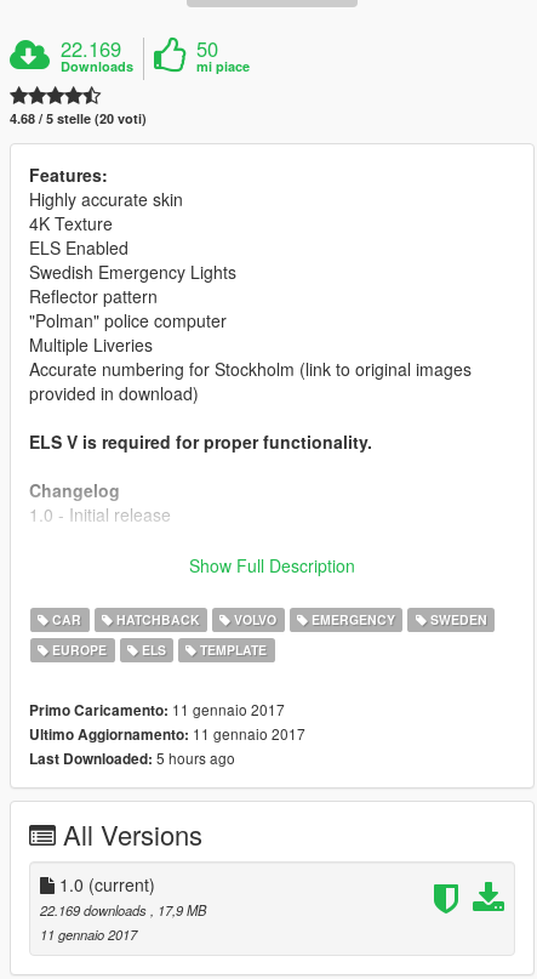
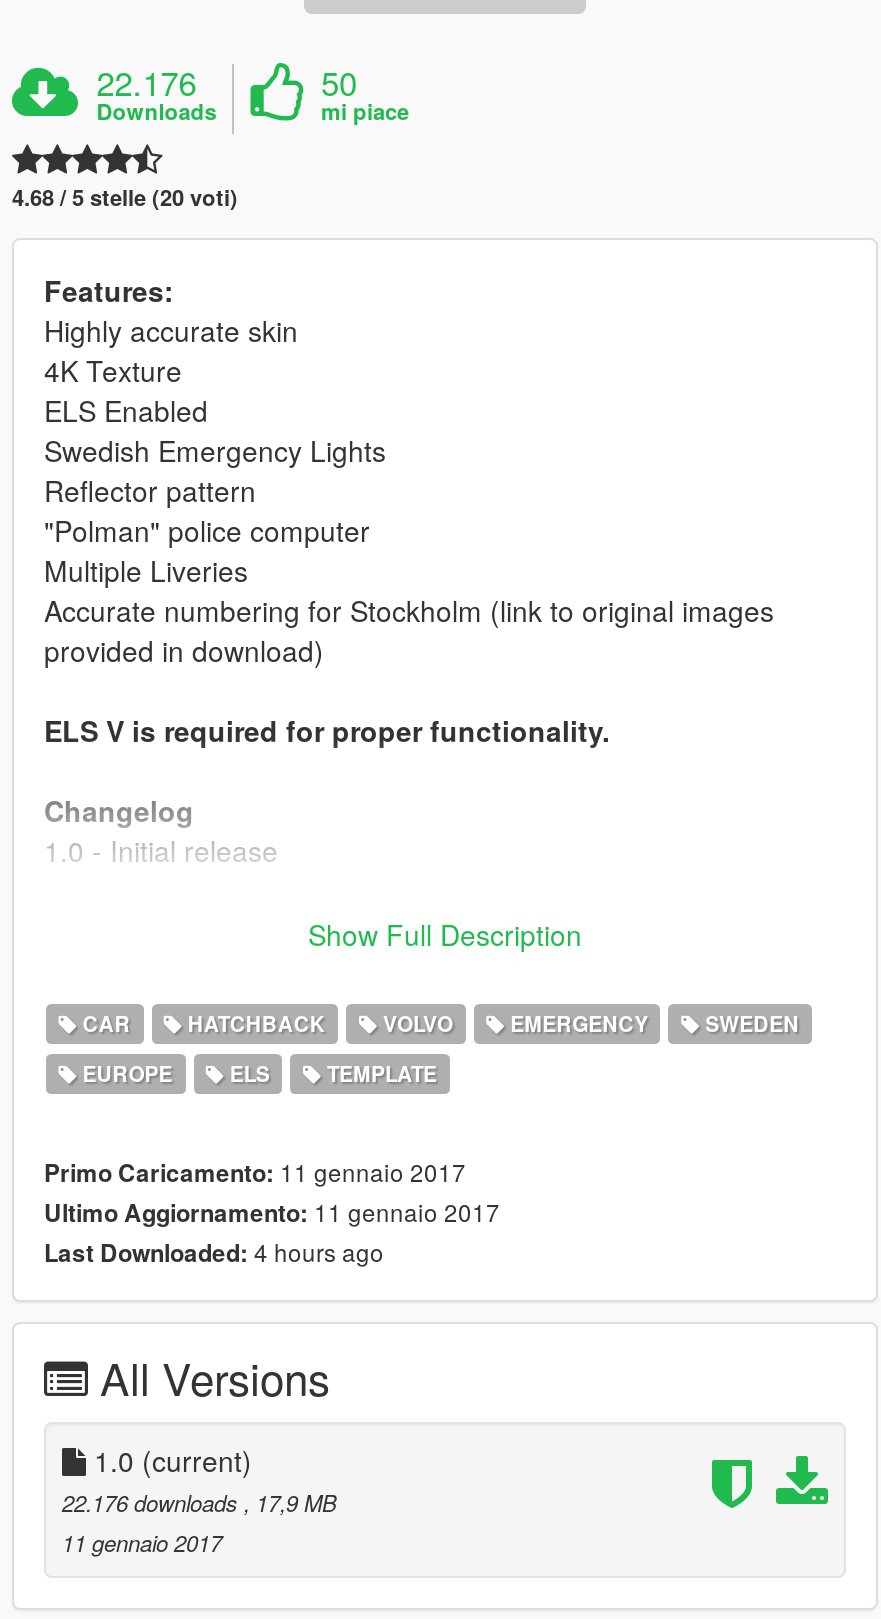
[61,34,121,63] 22.169 -> [96,58,196,106] 22.176
[29,747,235,769] Last Downloaded: 5 hours ago -> [44,1234,384,1270] Last Downloaded: 4 hours ago
[40,900,206,920] 22.169 downloads, 17,9 MB -> [62,1486,336,1518] 22.176 downloads, 17,9 MB

